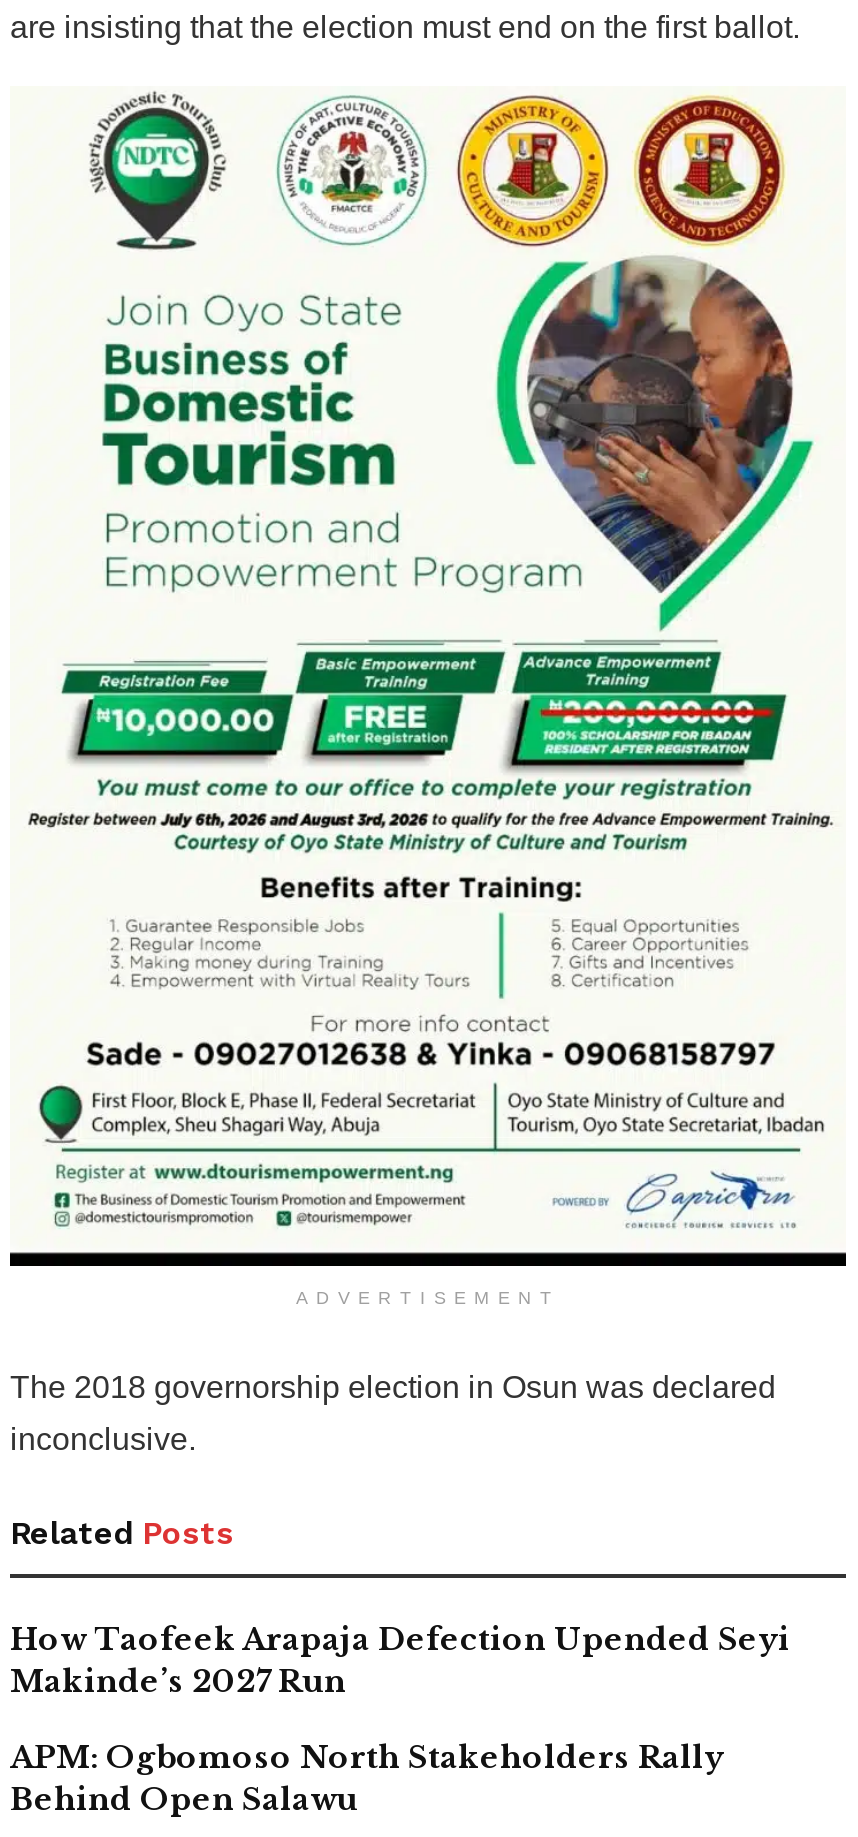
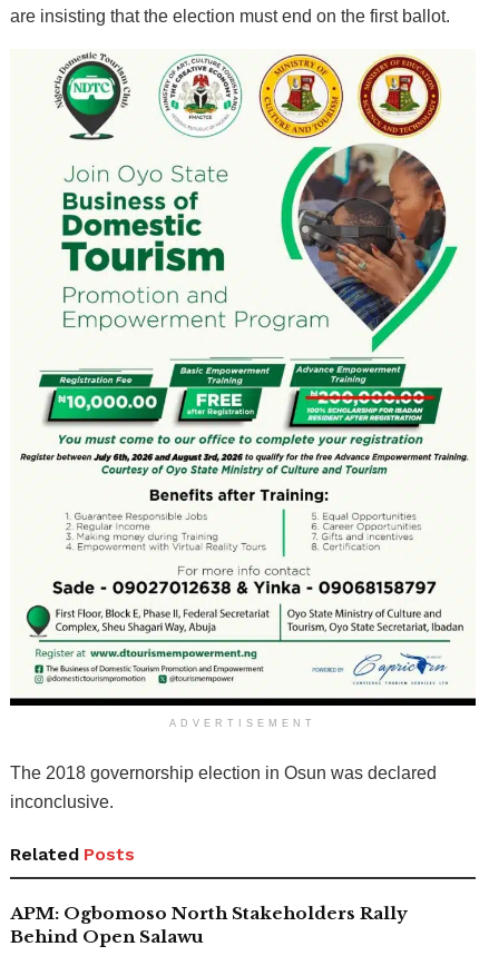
[10,1619,790,1699] How Taofeek Arapaja Defection Upended Seyi | Makinde’s 2027 Run -> none

